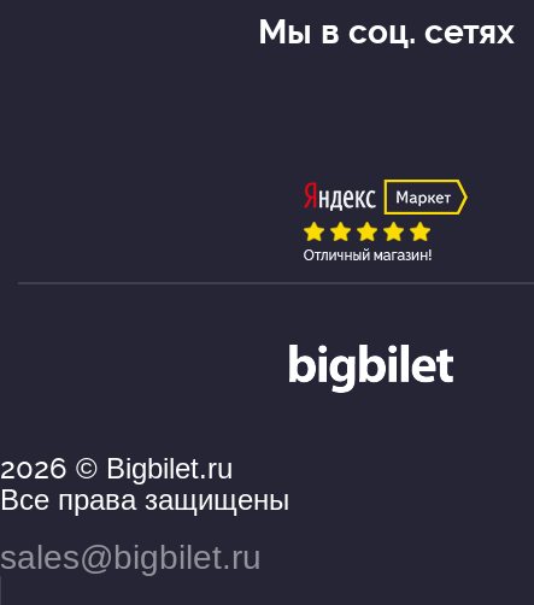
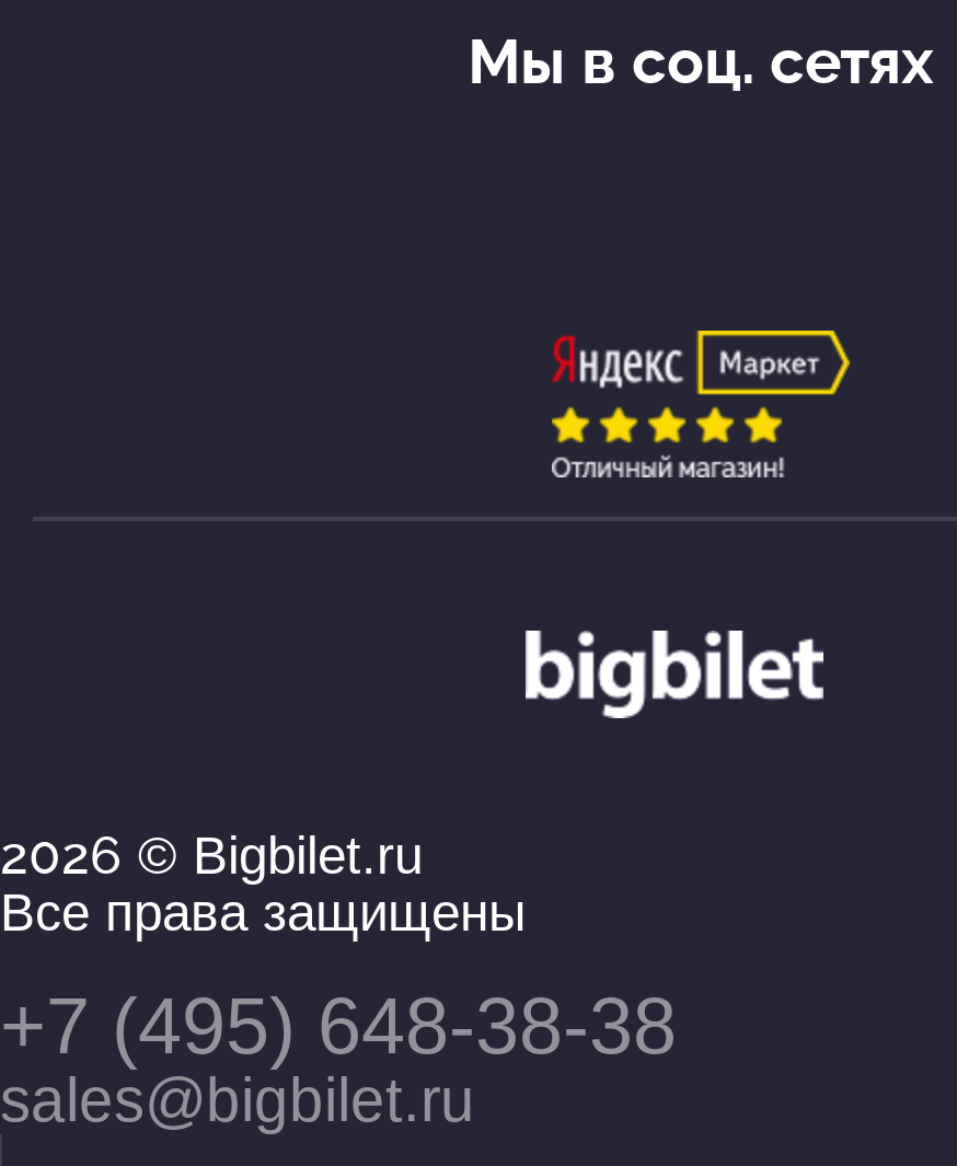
none -> [0,981,677,1071] +7 (495) 648-38-38

